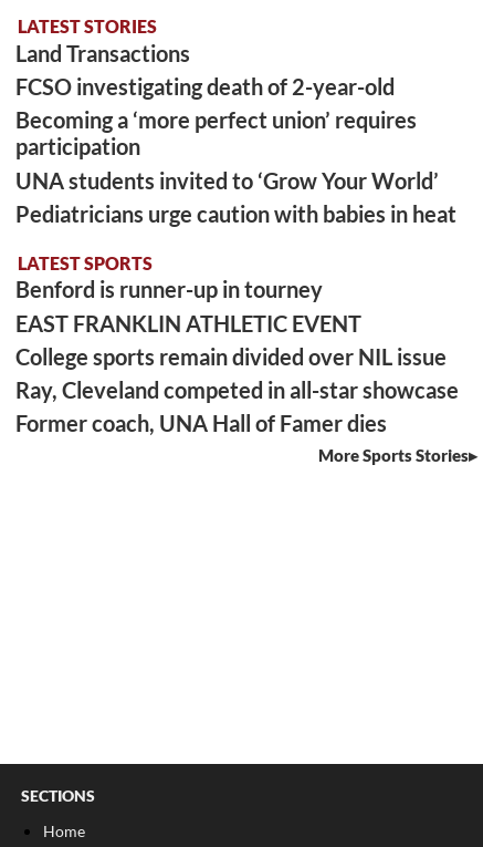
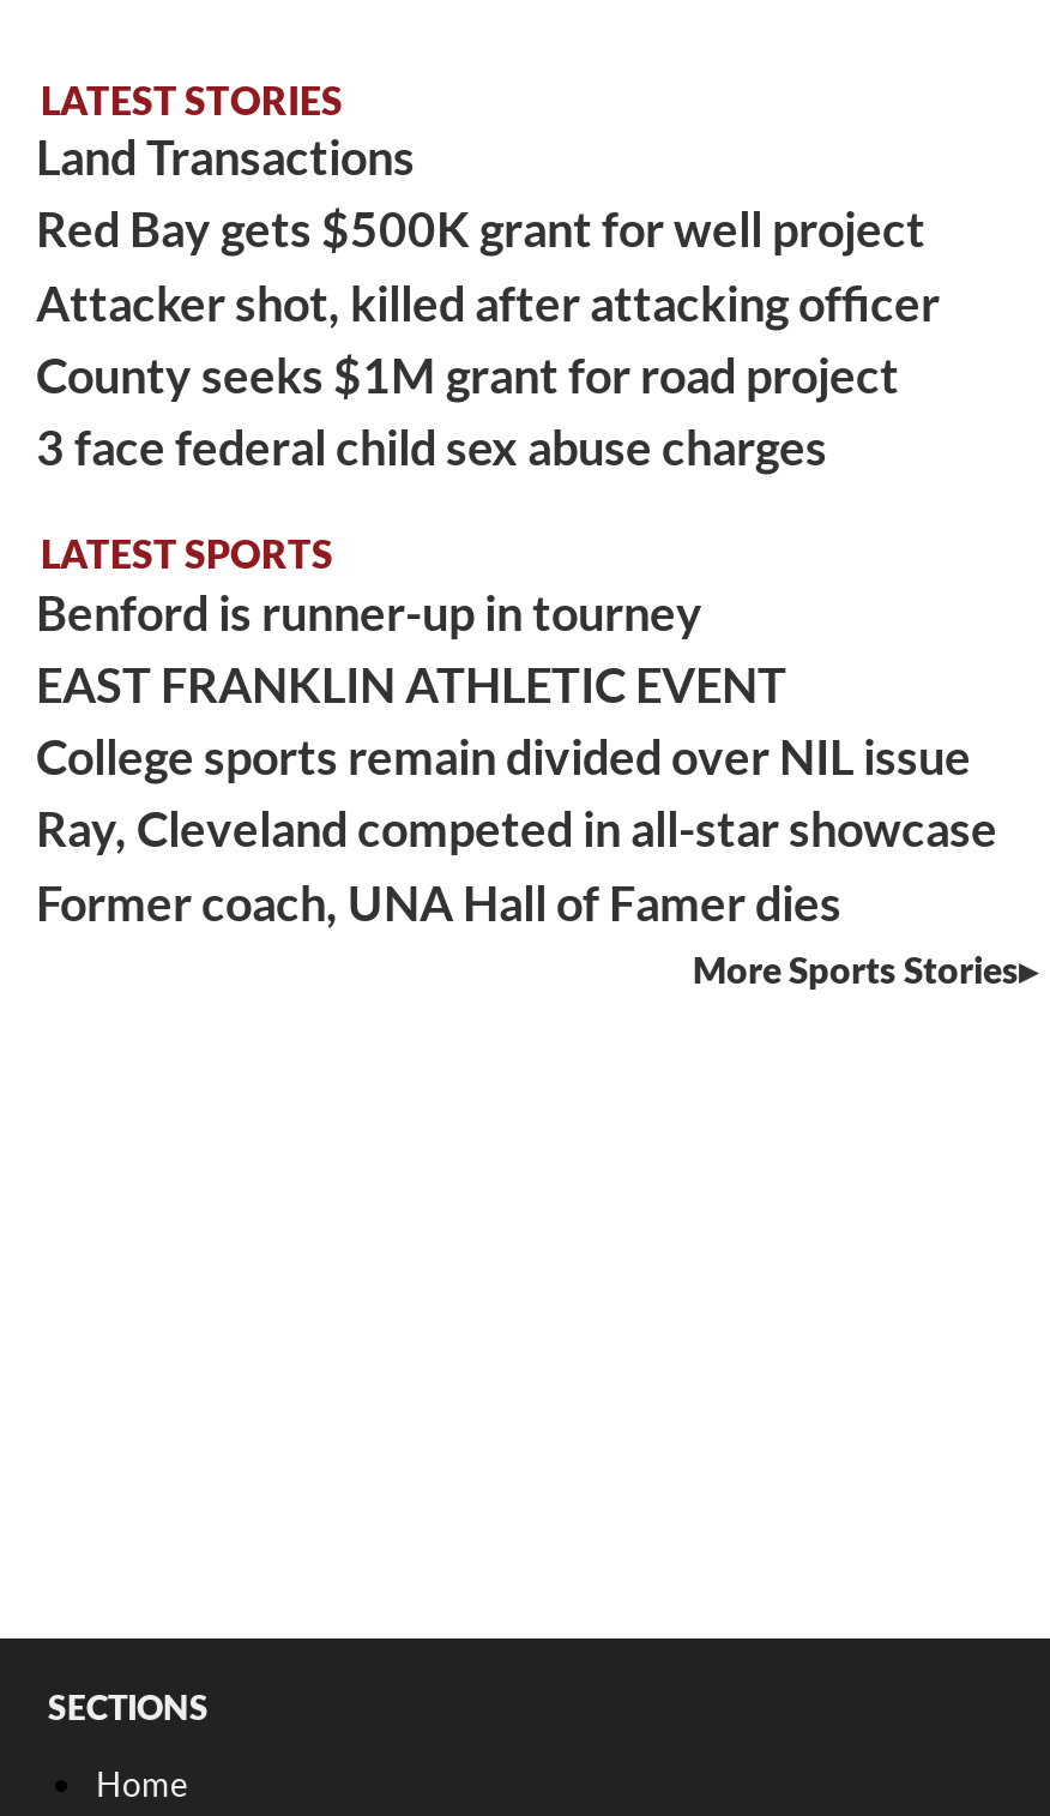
[15,73,456,227] FCSO investigating death of 2-year-old | Becoming a ‘more perfect union’ requires | participation | UNA students invited to ‘Grow Your World’ | Pediatricians urge caution with babies in heat -> [36,199,940,475] Red Bay gets $500K grant for well project | Attacker shot, killed after attacking officer | County seeks $1M grant for road project | 3 face federal child sex abuse charges

